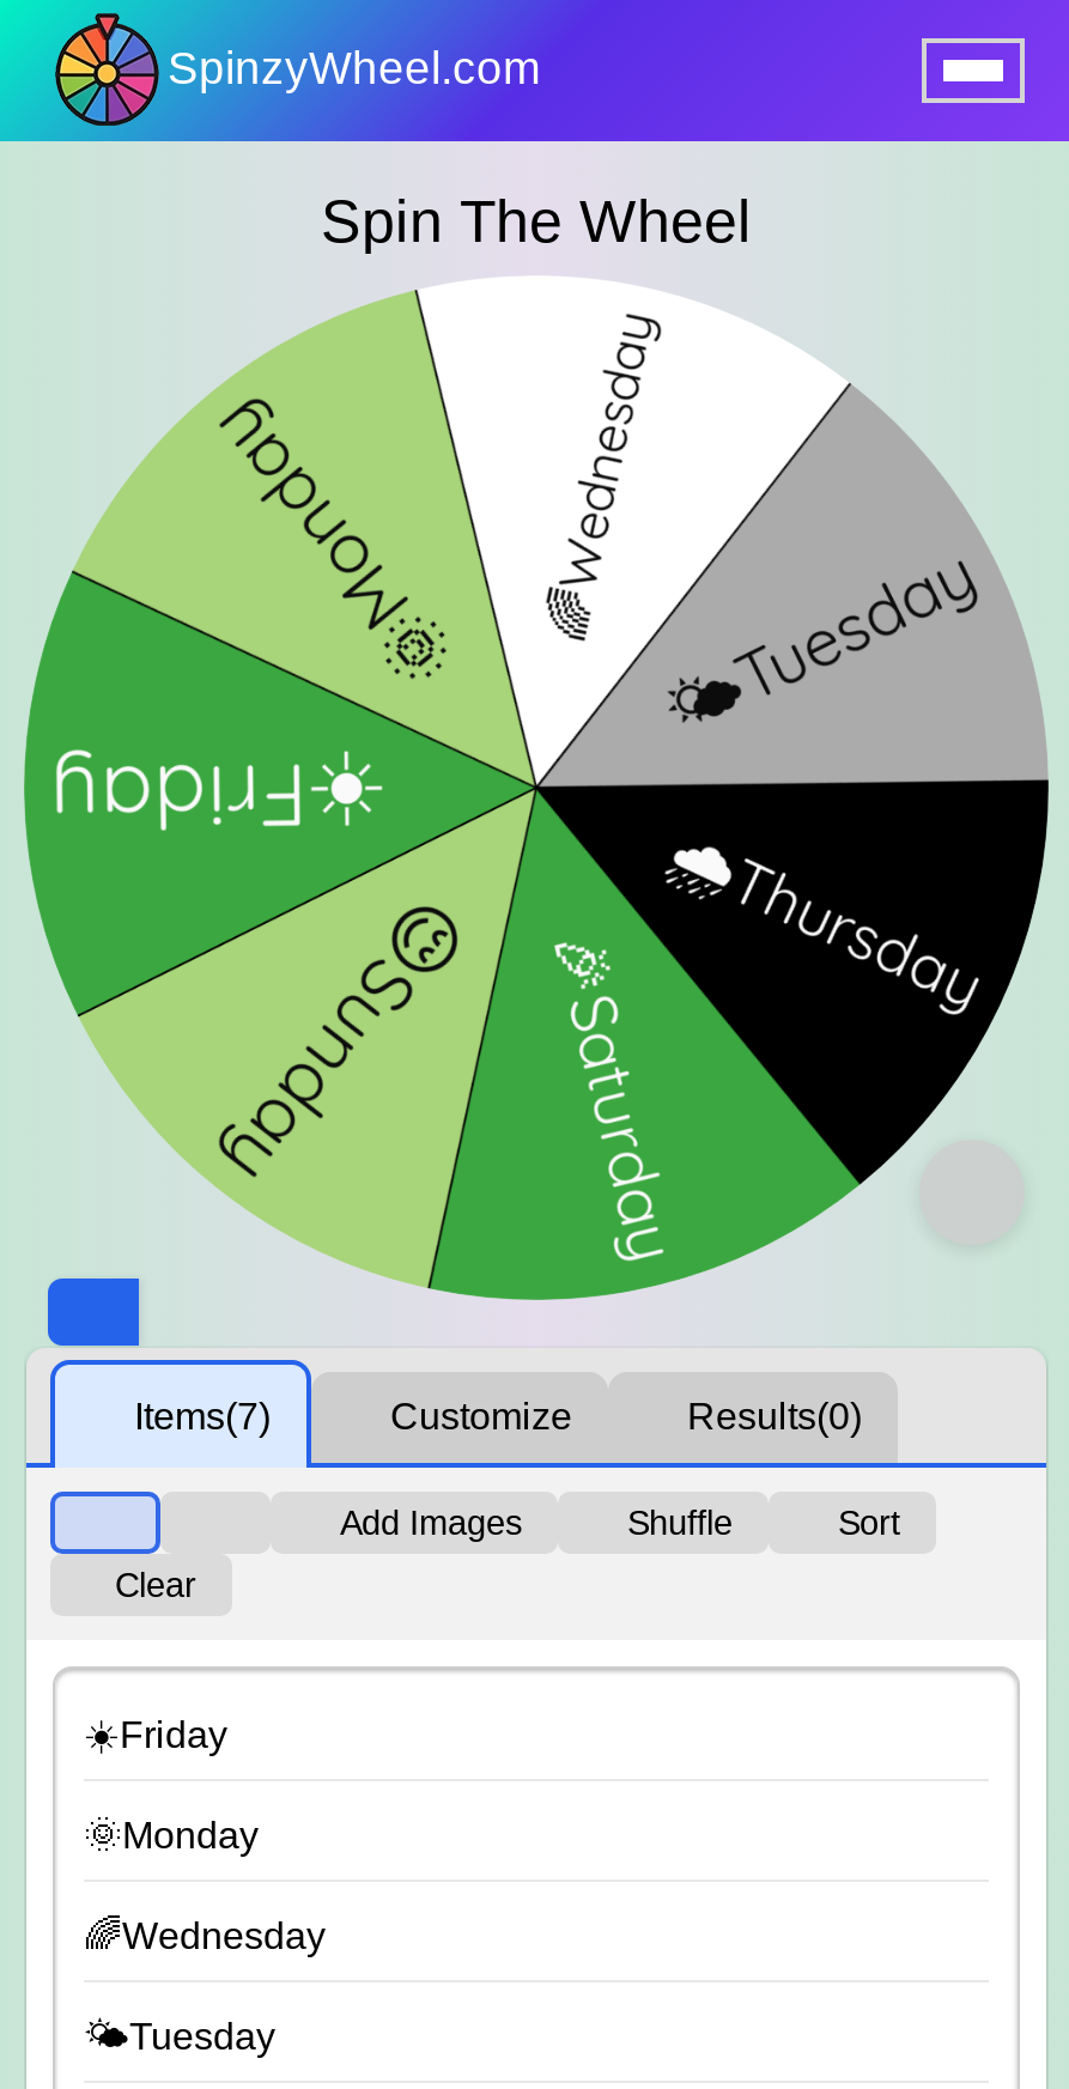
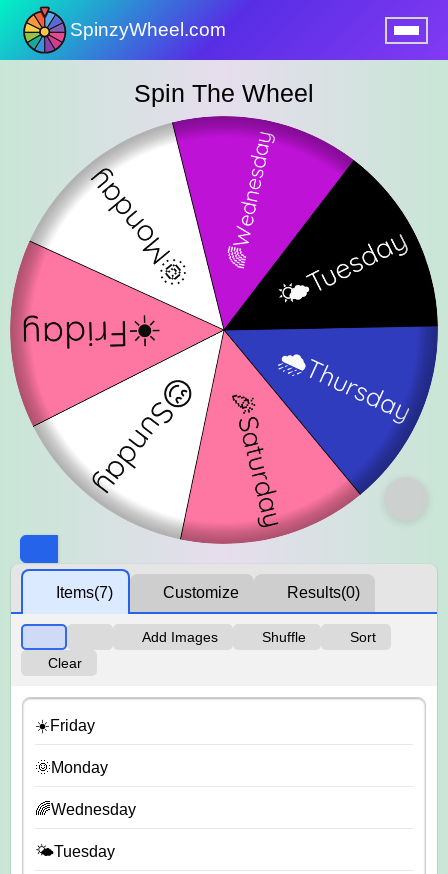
[22,275,1051,1302] [image] -> [9,115,439,545] [image]

